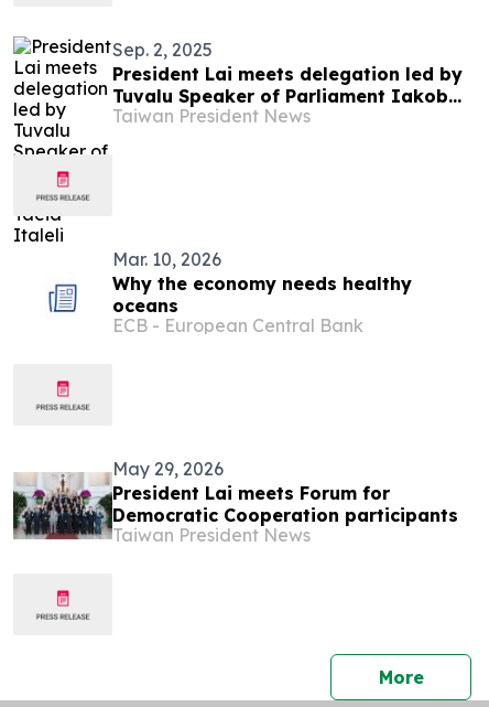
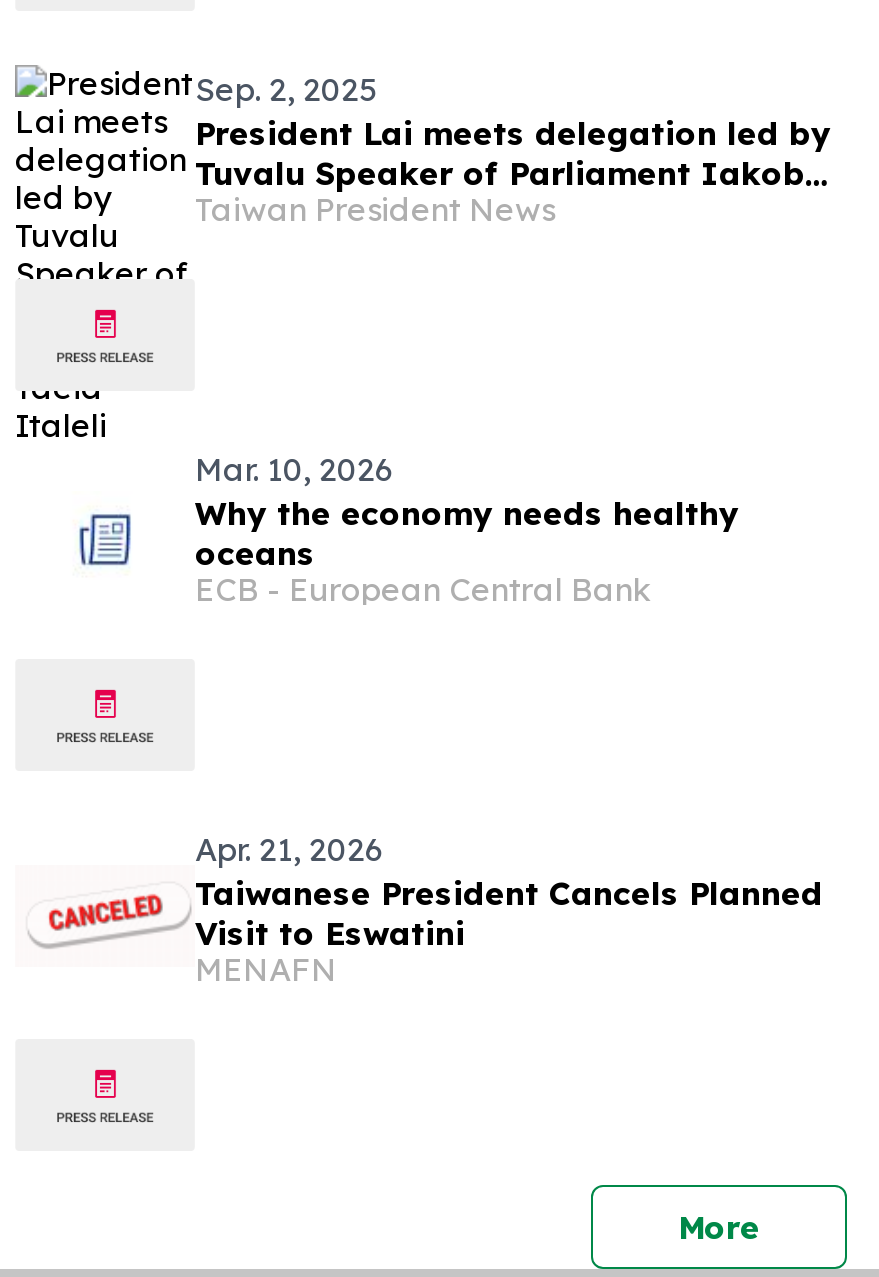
[12,458,469,546] [image] | May 29, 2026 | President Lai meets Forum for | Democratic Cooperation participants | Taiwan President News -> [15,830,823,990] [image] | Apr. 21, 2026 | Taiwanese President Cancels Planned | Visit to Eswatini | MENAFN

